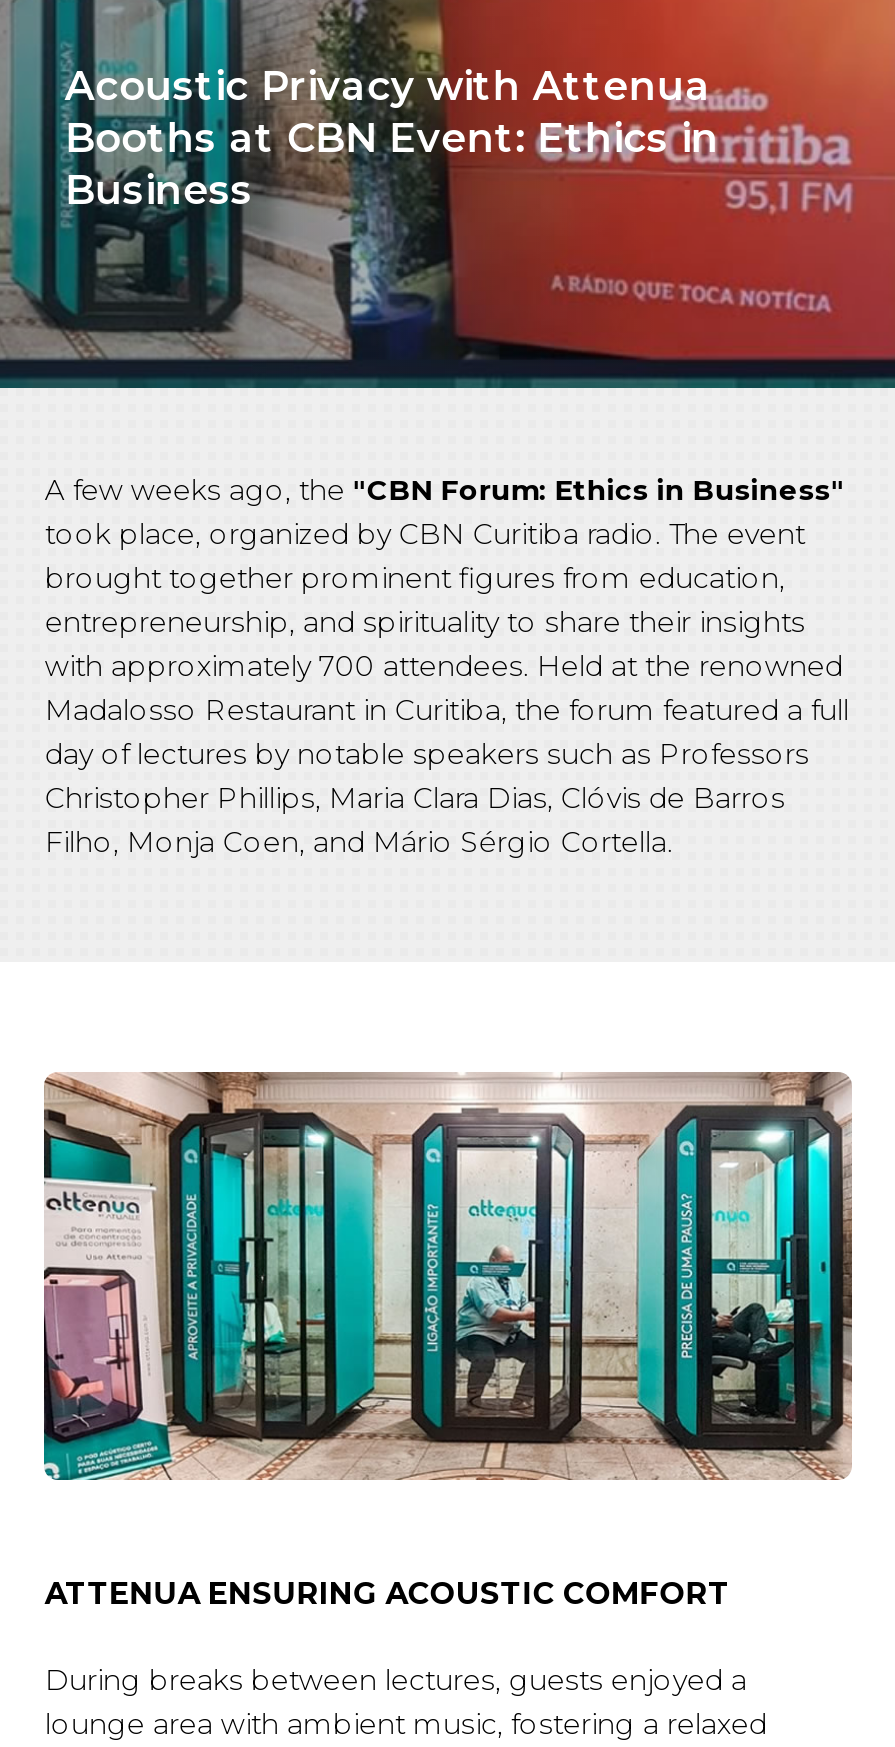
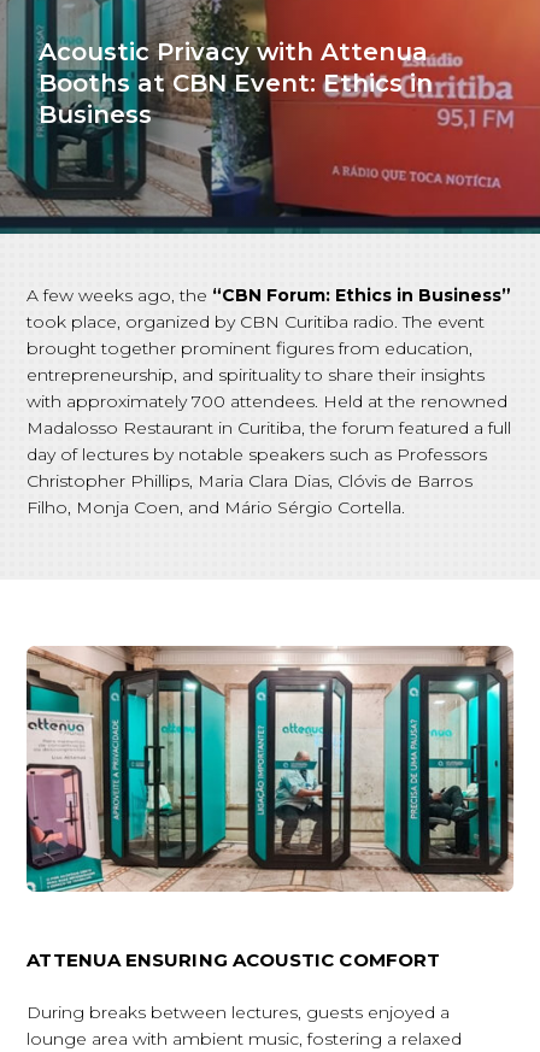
[45,471,845,507] A few weeks ago, the "CBN Forum: Ethics in Business" -> [27,284,512,306] A few weeks ago, the “CBN Forum: Ethics in Business”

